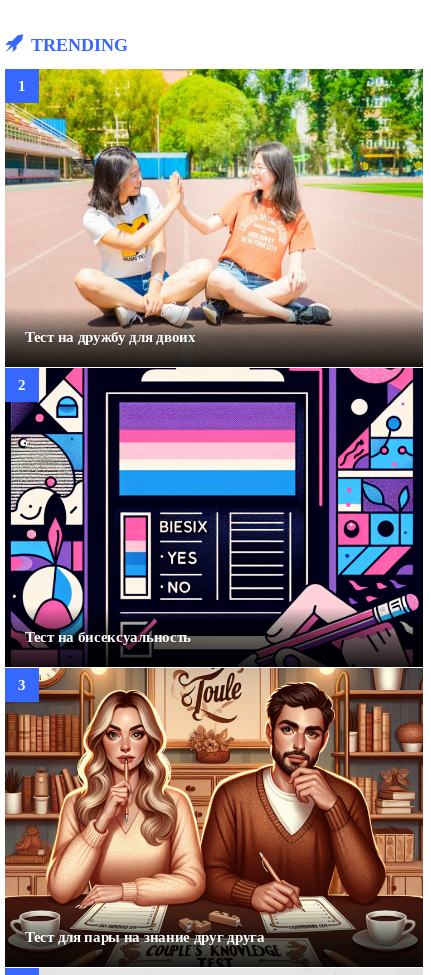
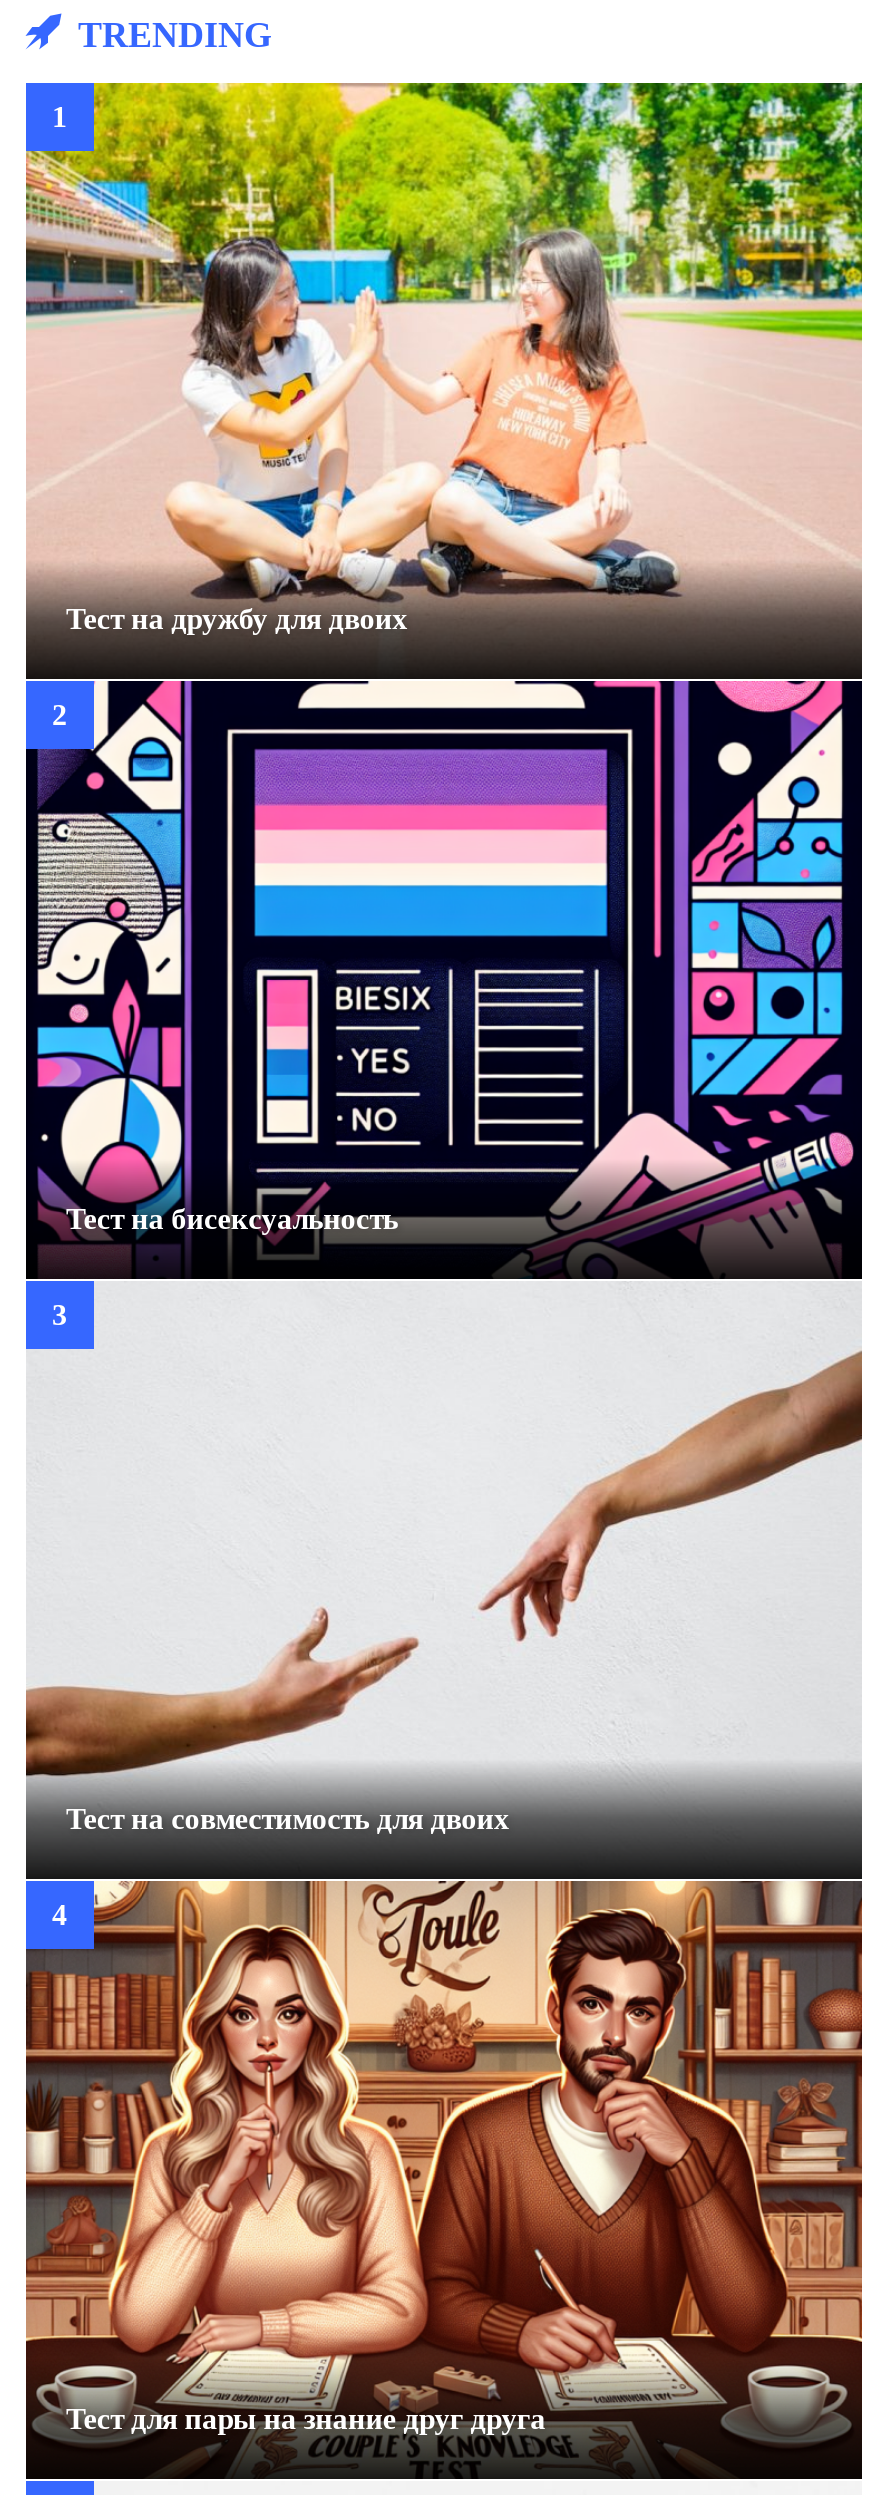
none -> [24,1279,862,1871] [image] | Тест на совместимость для двоих

